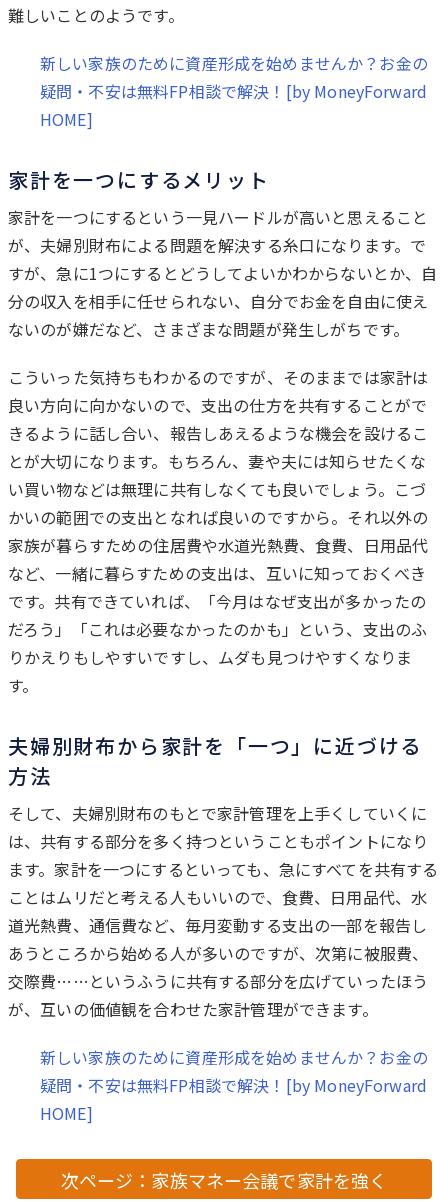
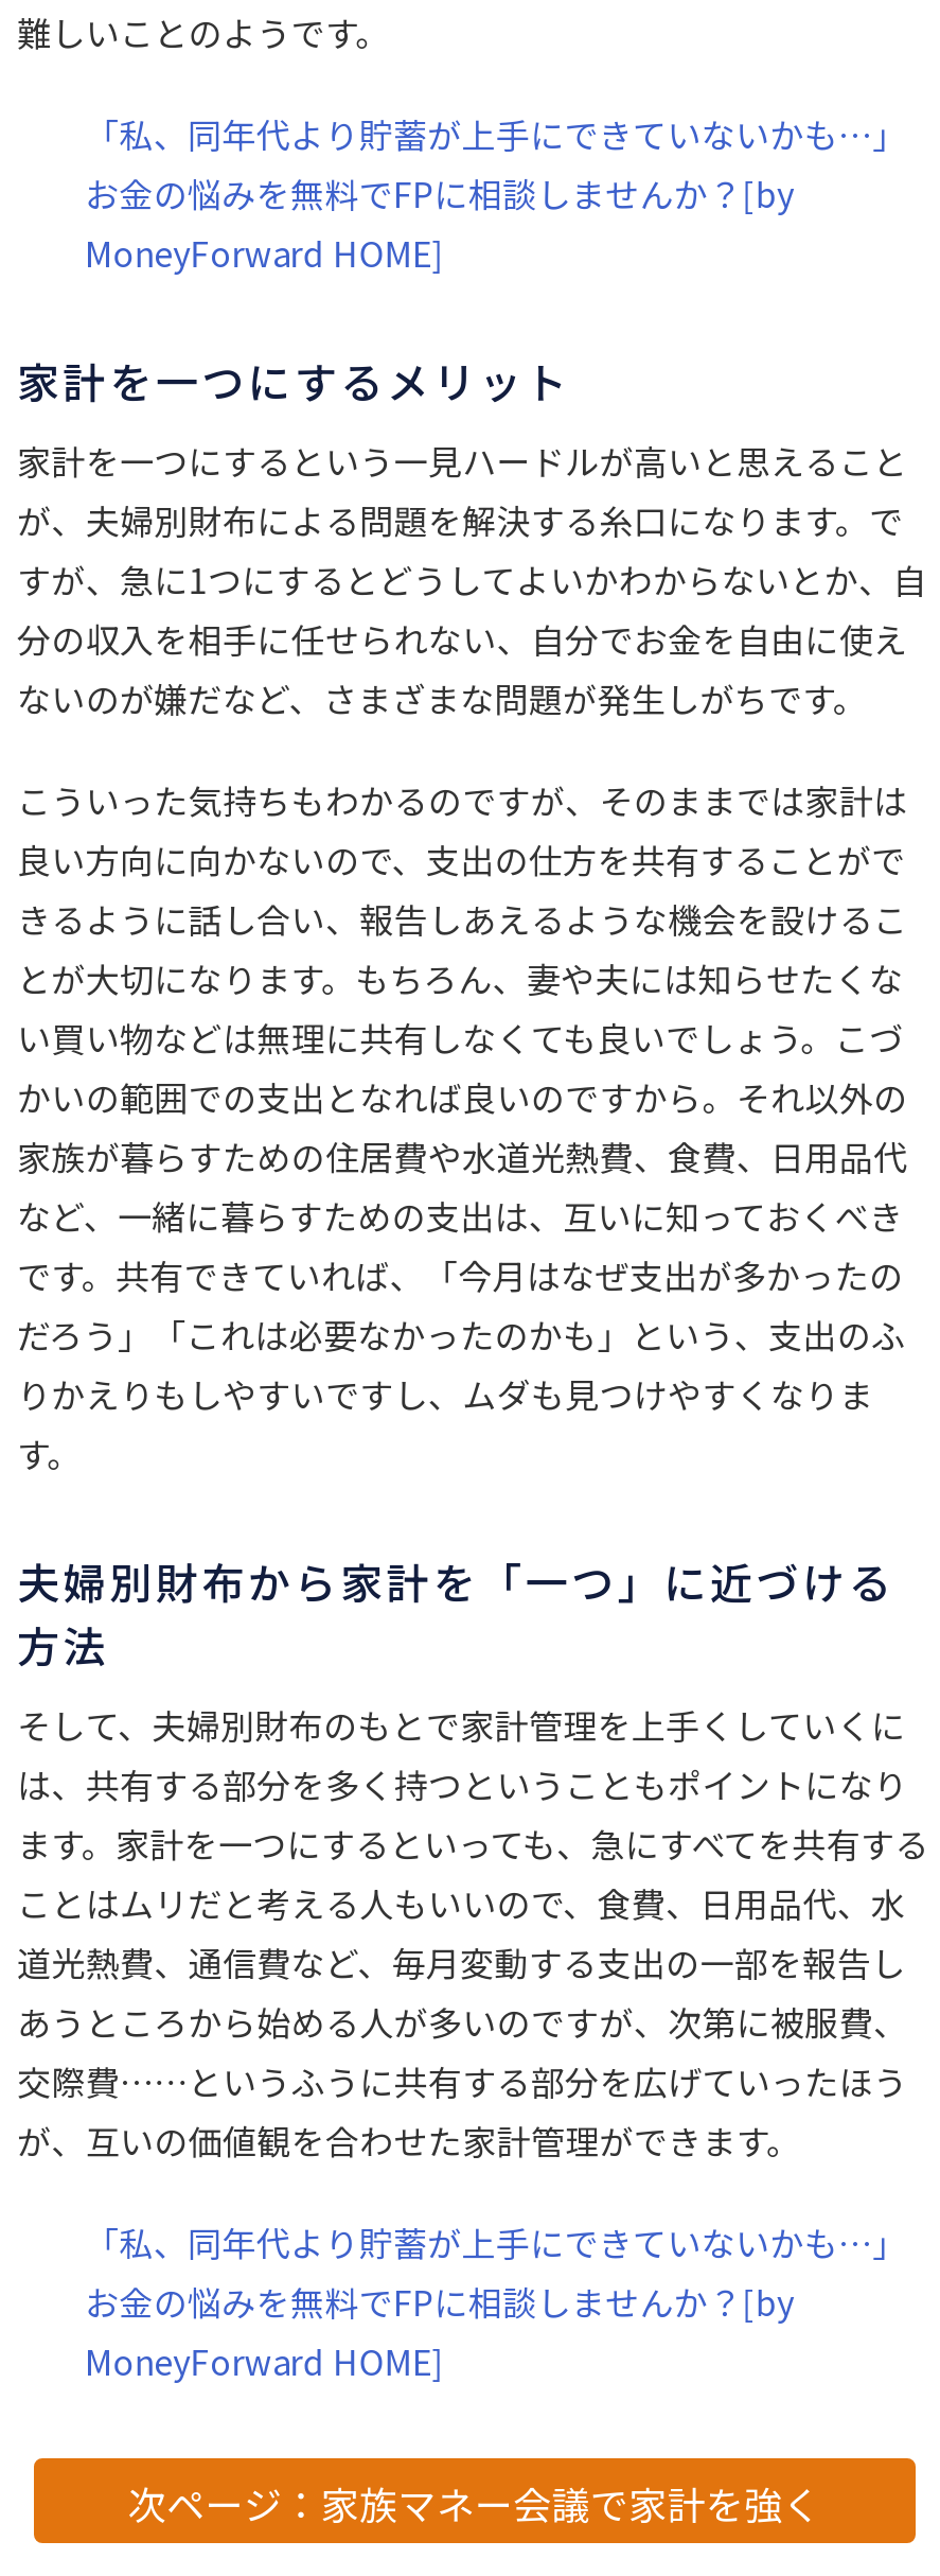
[40,51,428,131] 新しい家族のために資産形成を始めませんか？お金の | 疑問・不安は無料FP相談で解決！[by MoneyForward | HOME] -> [85,108,907,278] 「私、同年代より貯蓄が上手にできていないかも…」 | お金の悩みを無料でFPに相談しませんか？[by | MoneyForward HOME]
[40,1045,428,1125] 新しい家族のために資産形成を始めませんか？お金の | 疑問・不安は無料FP相談で解決！[by MoneyForward | HOME] -> [85,2216,907,2386] 「私、同年代より貯蓄が上手にできていないかも…」 | お金の悩みを無料でFPに相談しませんか？[by | MoneyForward HOME]

